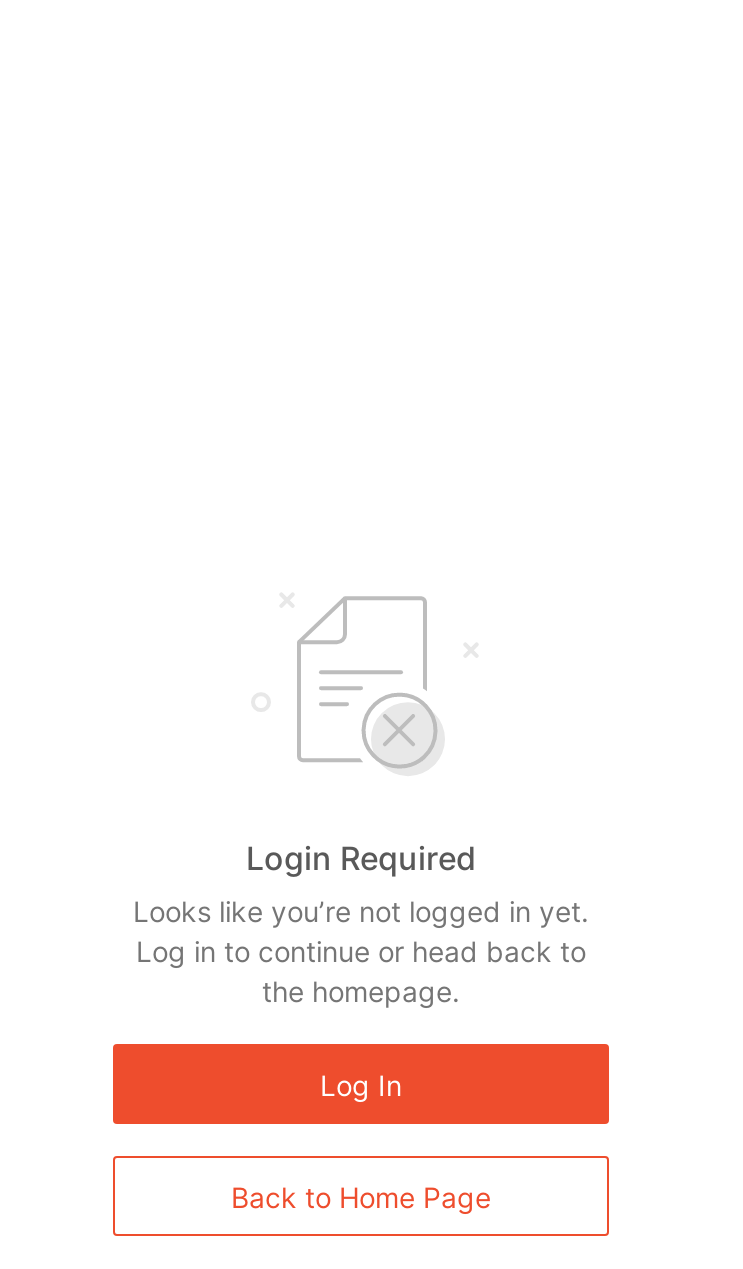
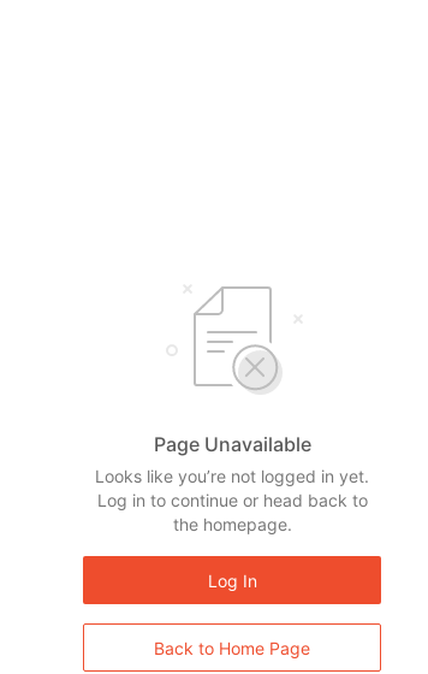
[246,838,476,878] Login Required -> [153,432,311,456] Page Unavailable

